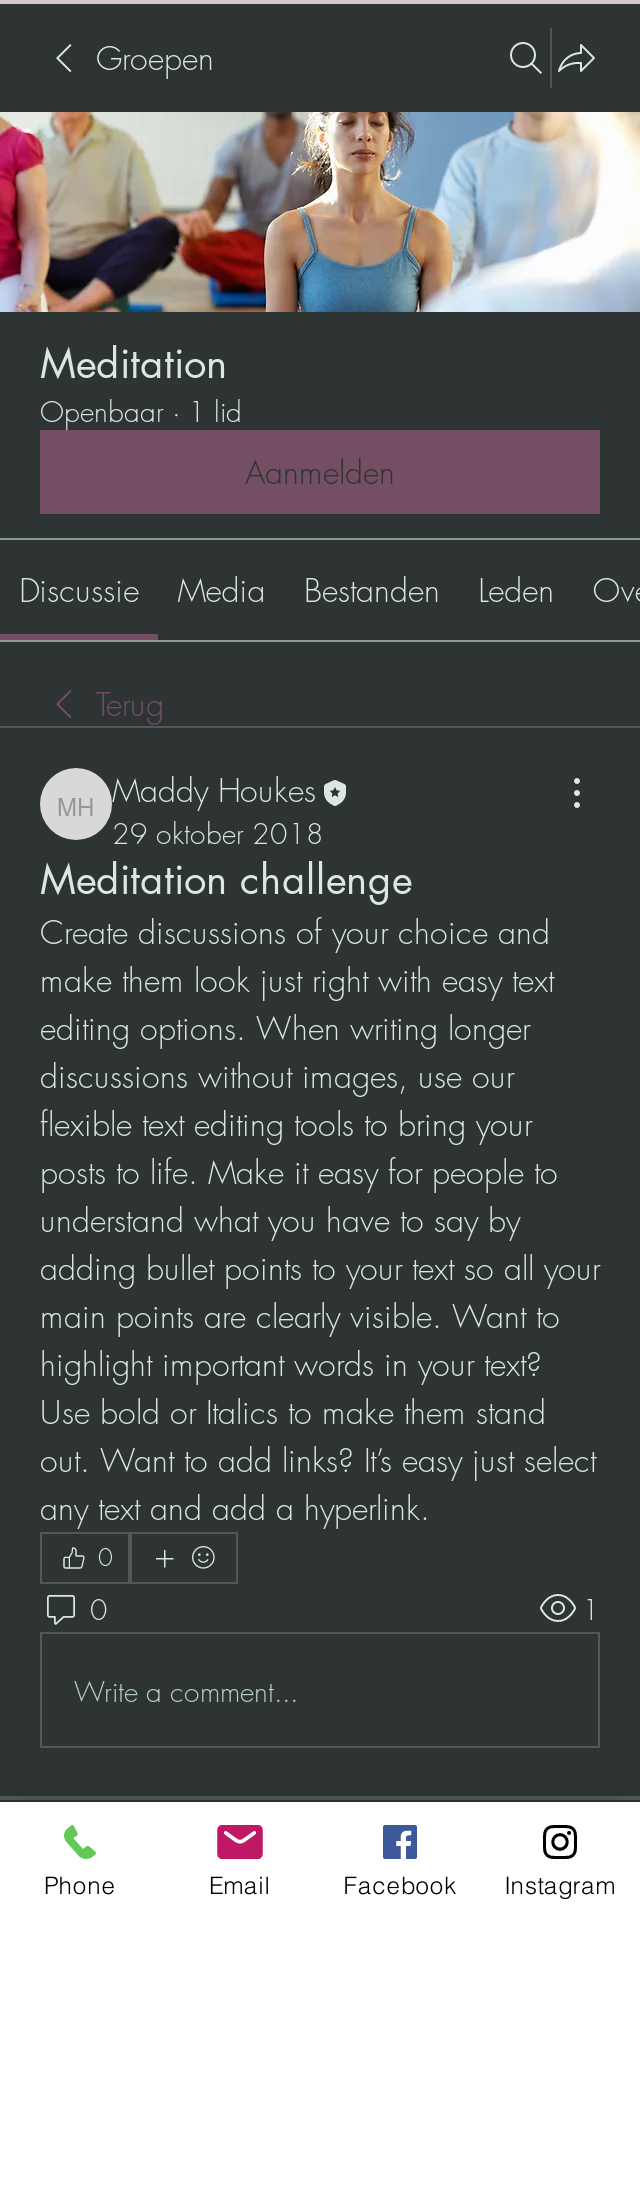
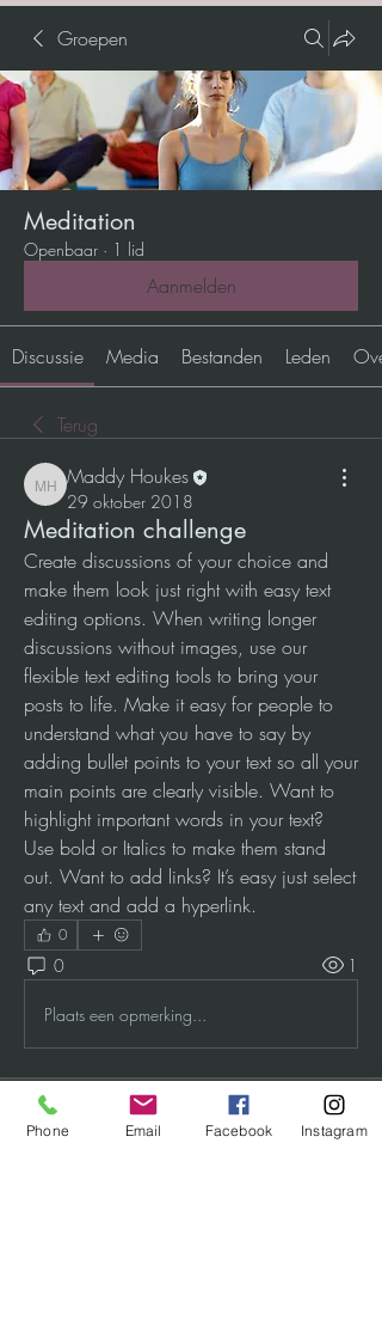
[74,1671,298,1709] Write a comment... -> [44,1003,207,1025] Plaats een opmerking...

